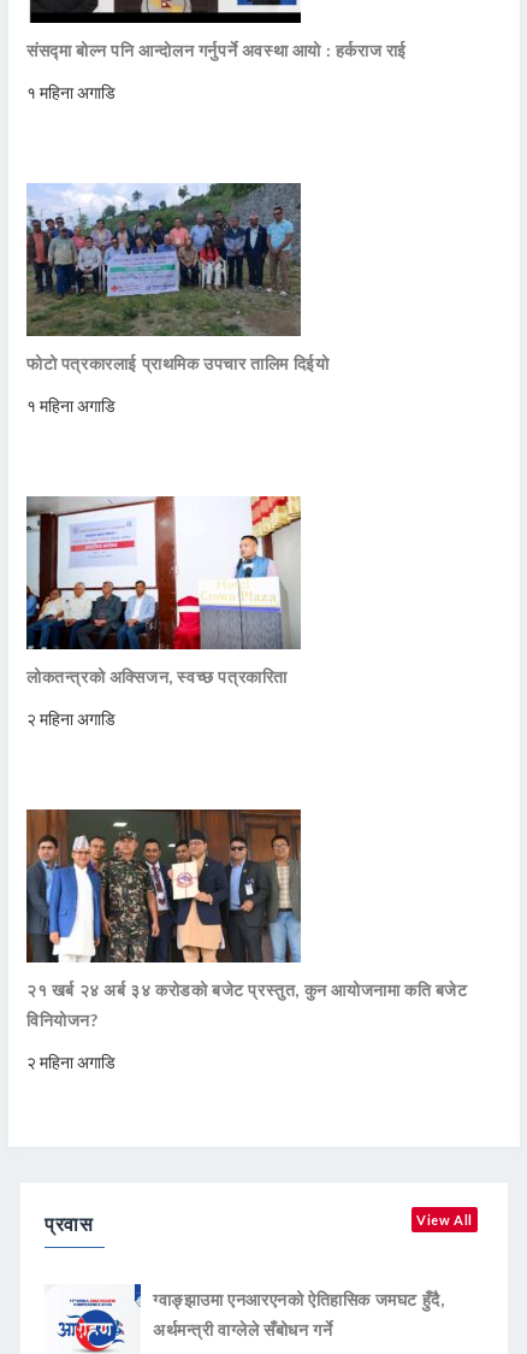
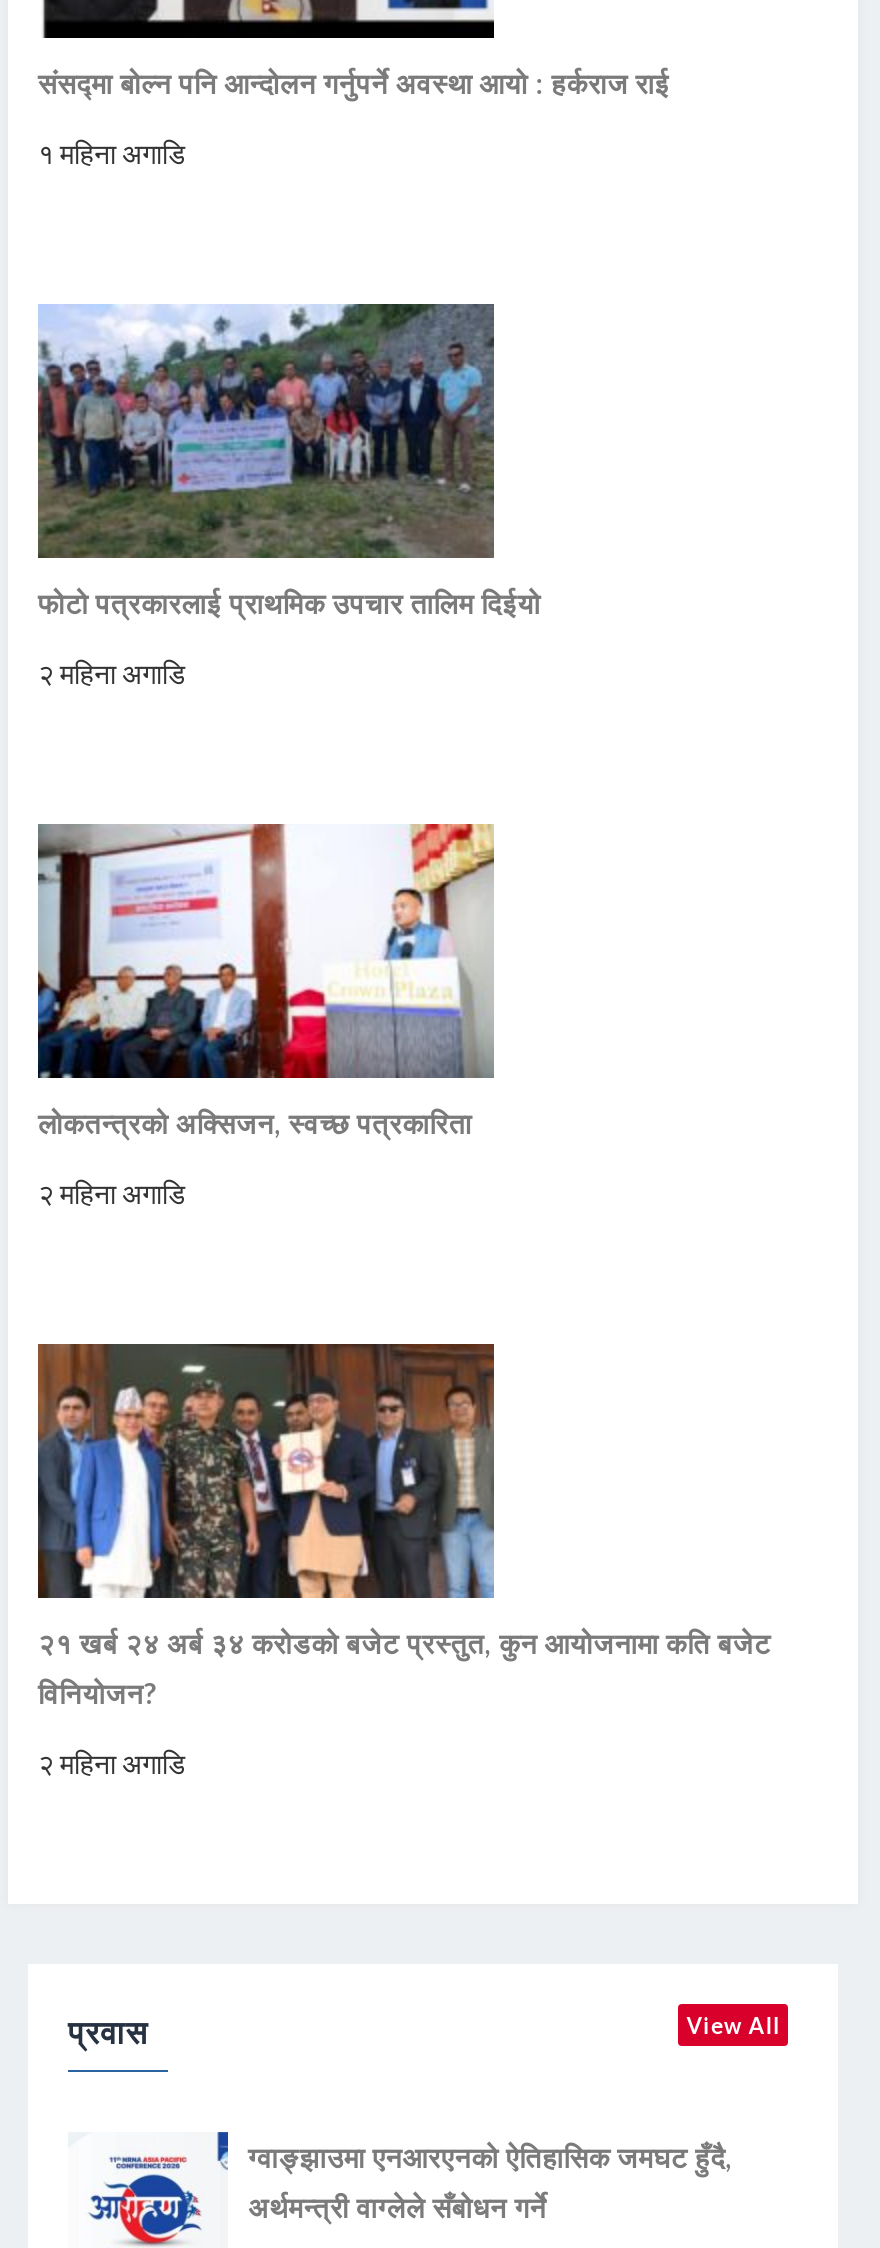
[26,395,116,415] १ महिना अगाडि -> [38,655,186,689] २ महिना अगाडि

